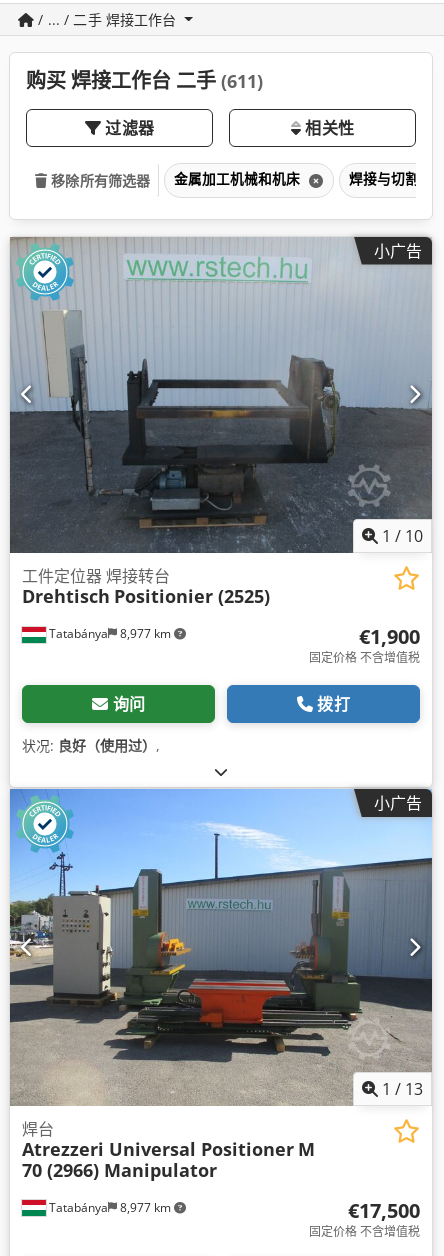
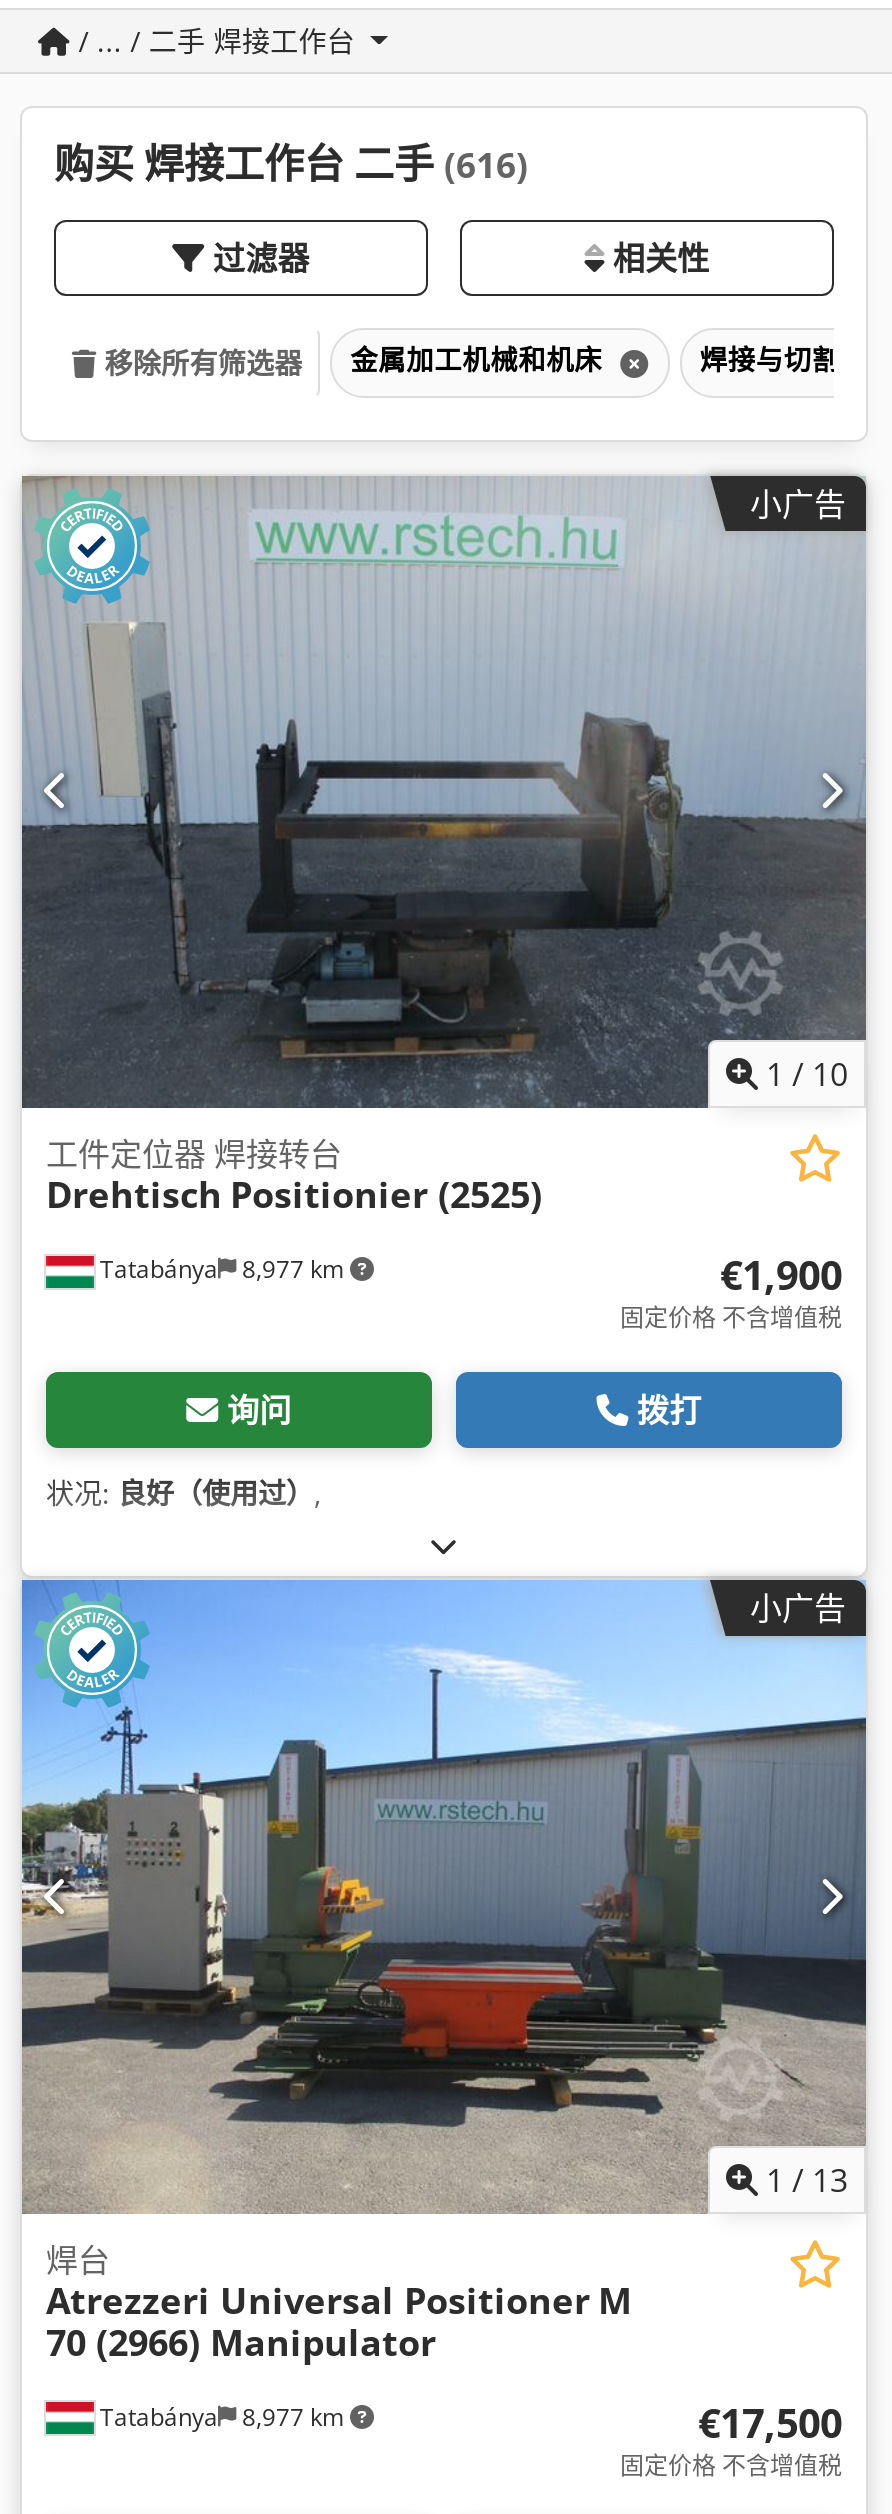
[26,67,263,94] 购买 焊接工作台 二手(611) -> [54,136,528,190] 购买 焊接工作台 二手(616)

